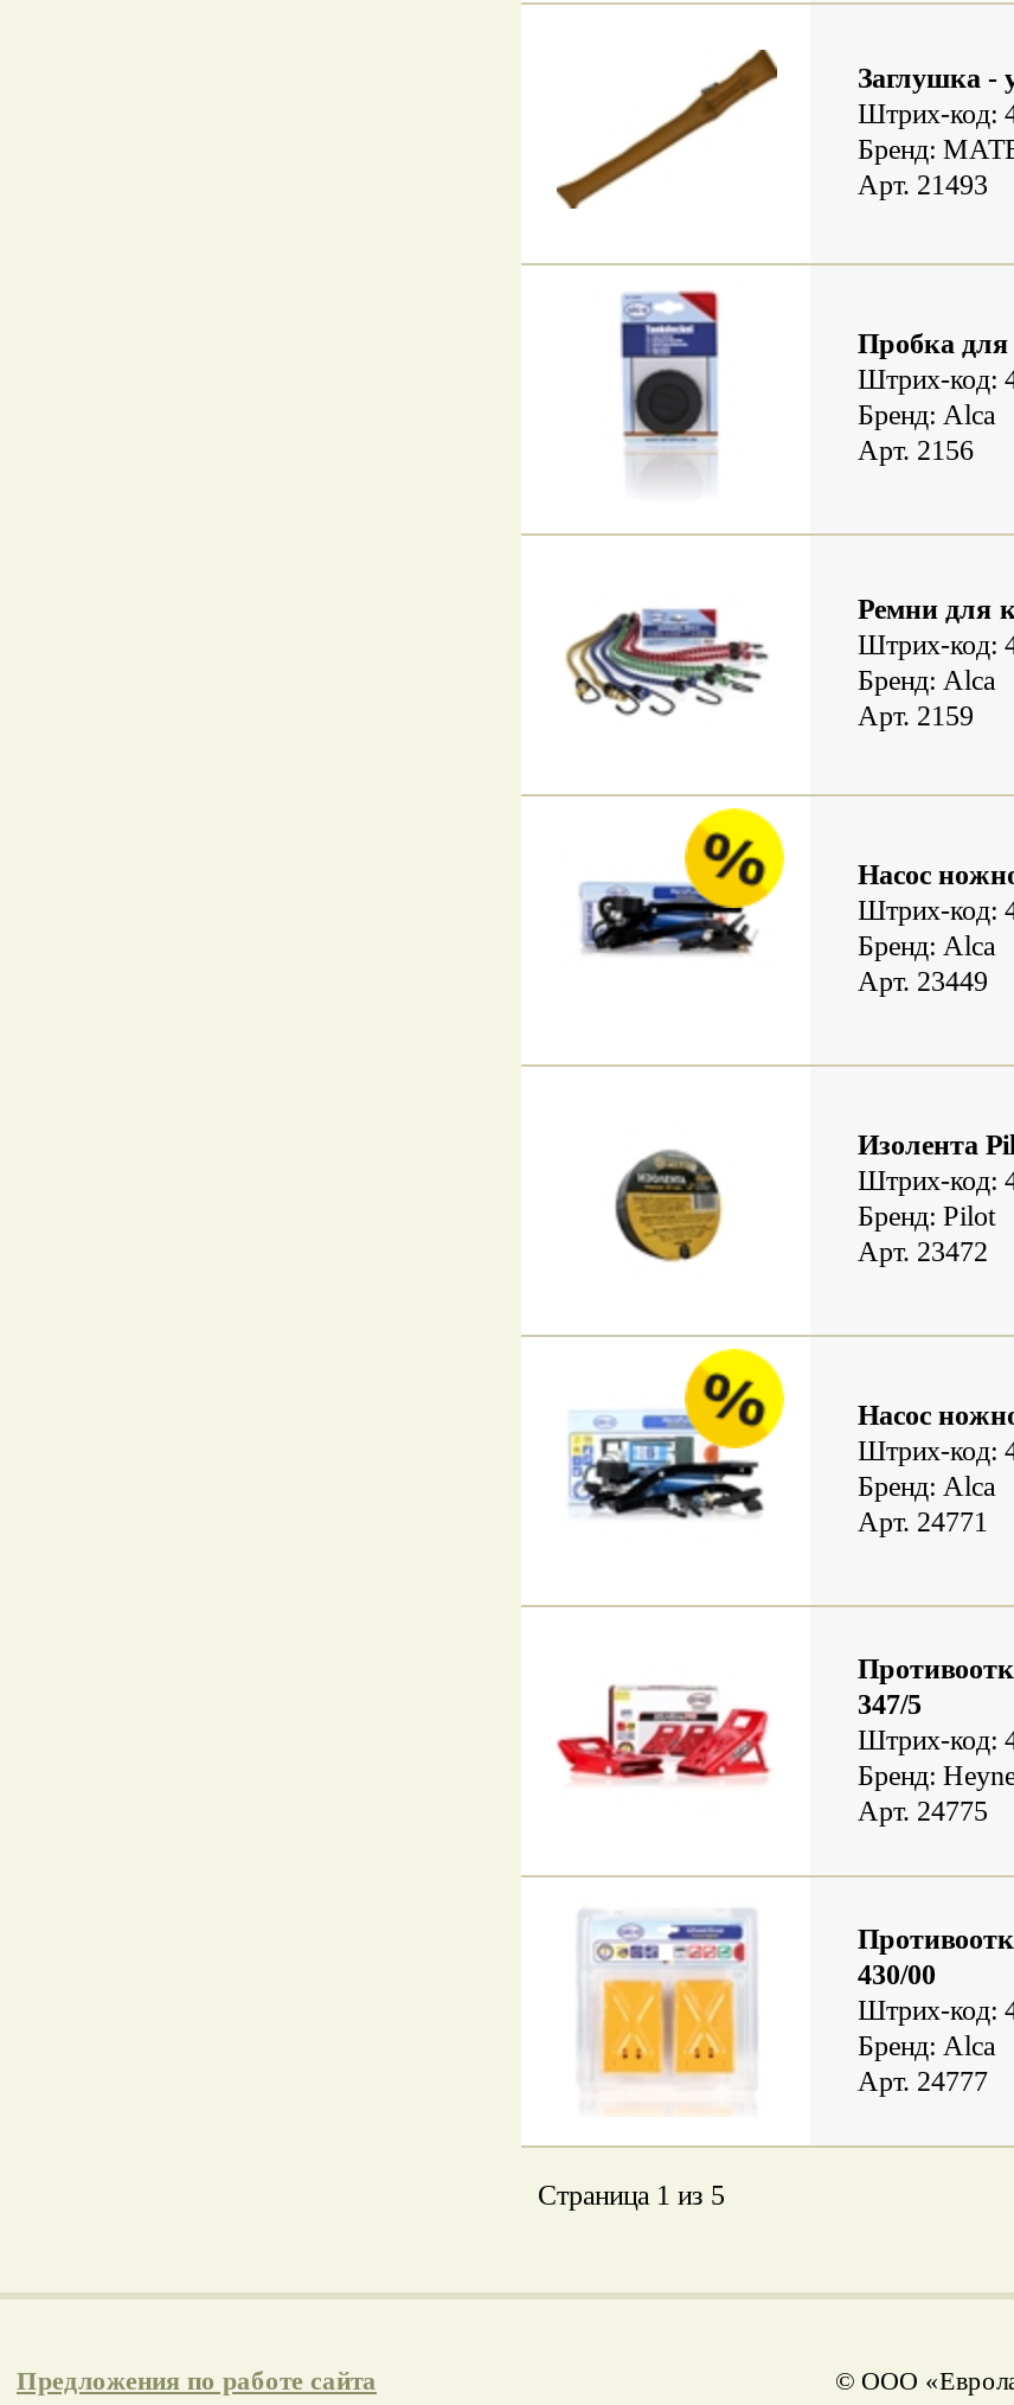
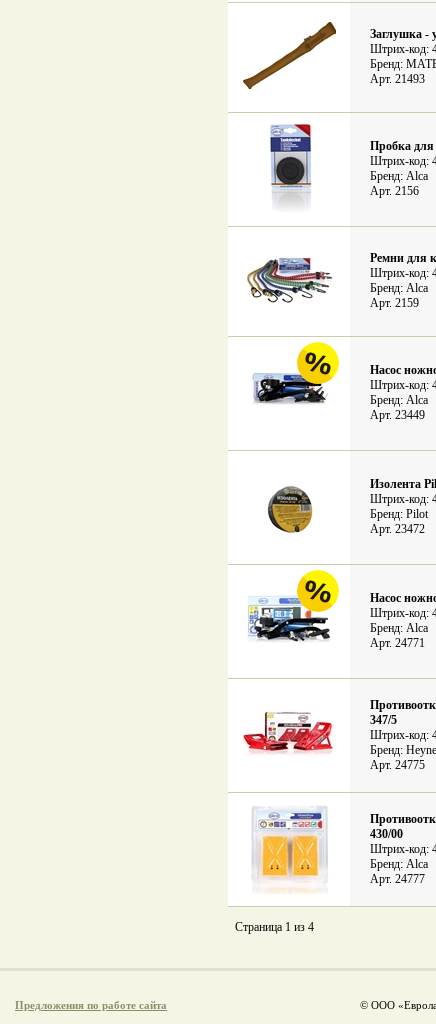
[538,2179,725,2212] Страница 1 из 5 -> [235,920,314,934] Страница 1 из 4

